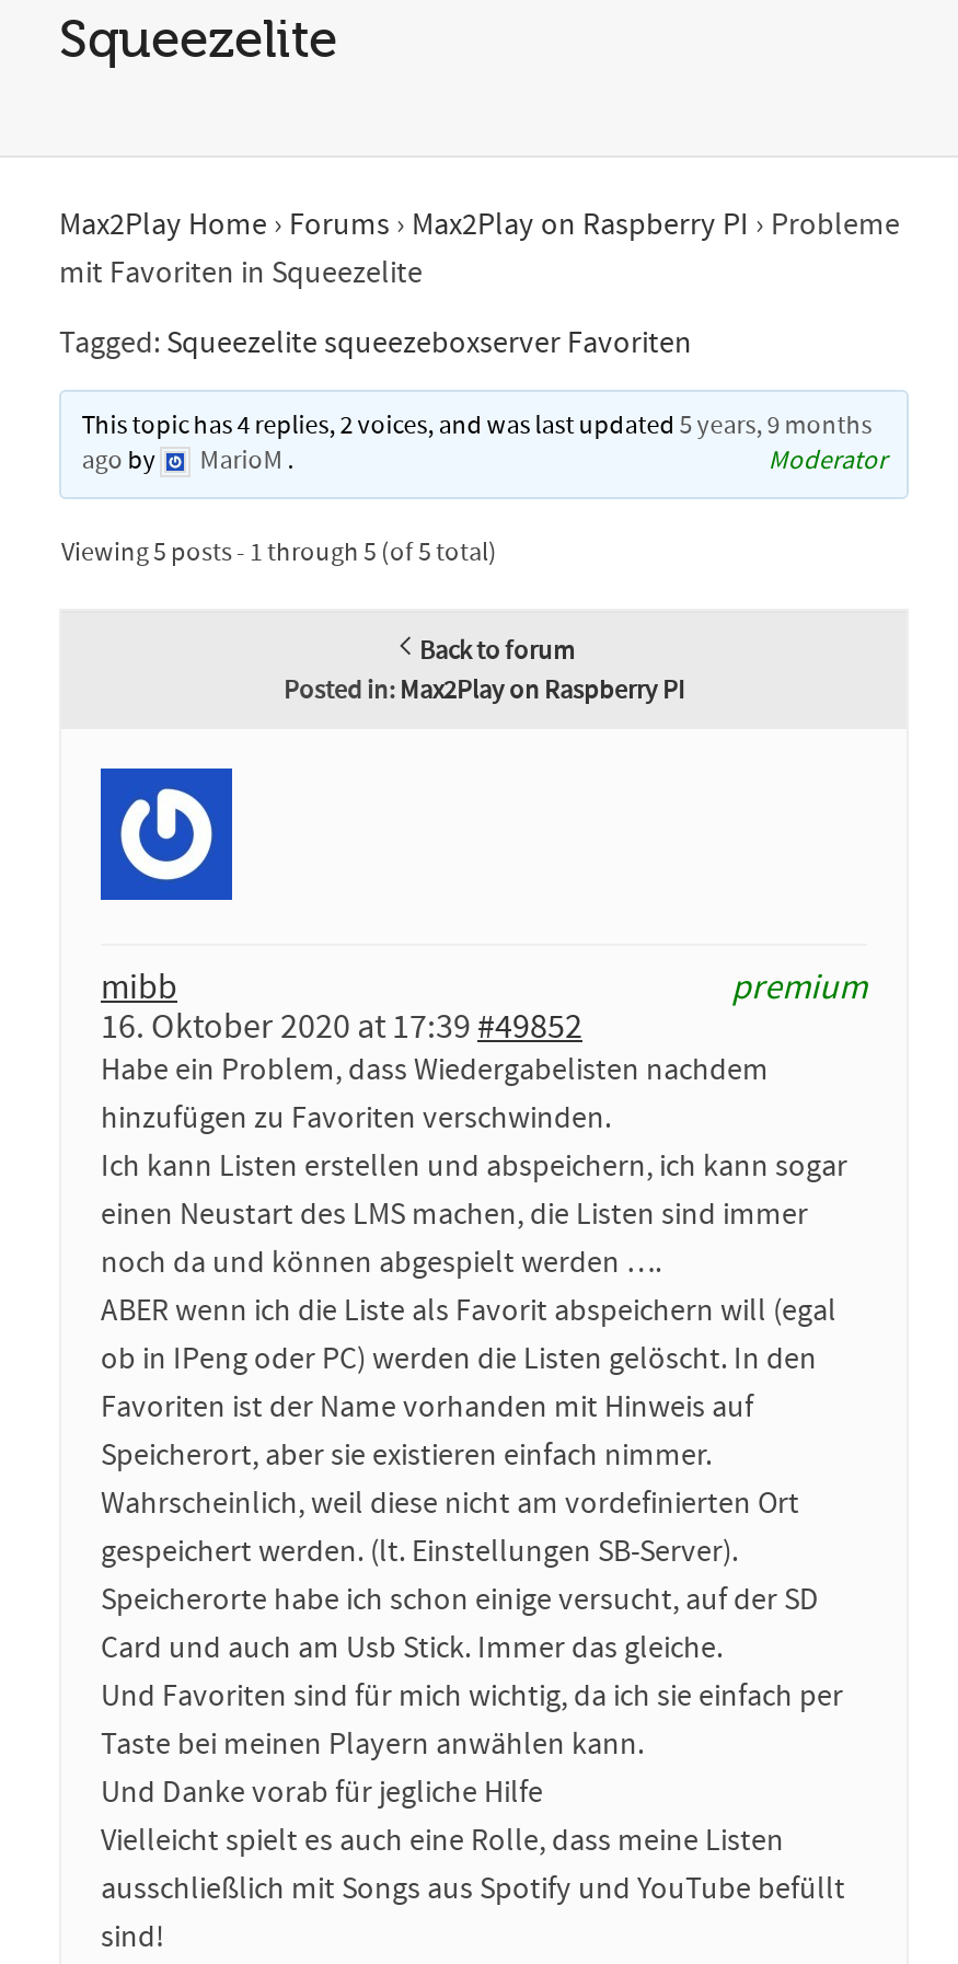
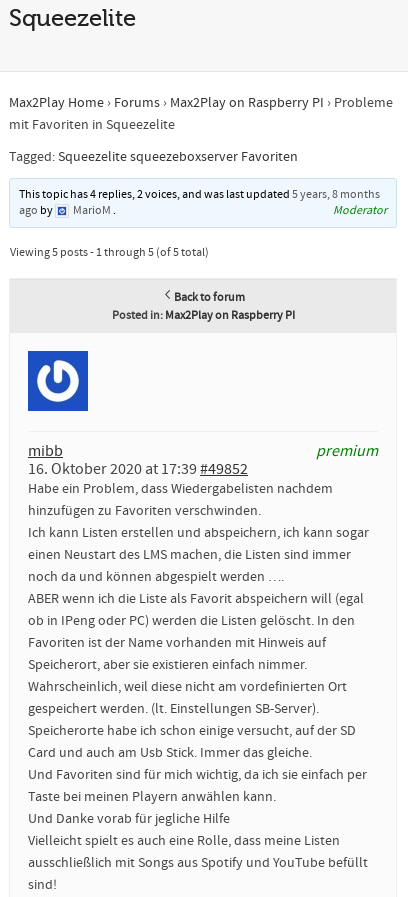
[81,409,872,442] This topic has 4 replies, 2 voices, and was last updated 5 years, 9 months -> [19,187,380,202] This topic has 4 replies, 2 voices, and was last updated 5 years, 8 months

